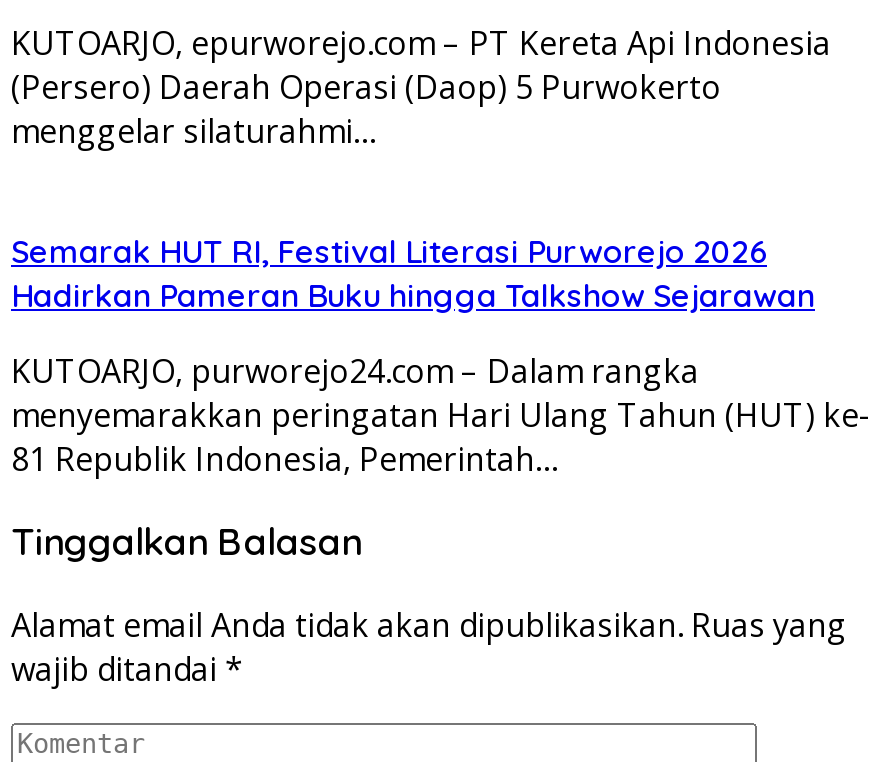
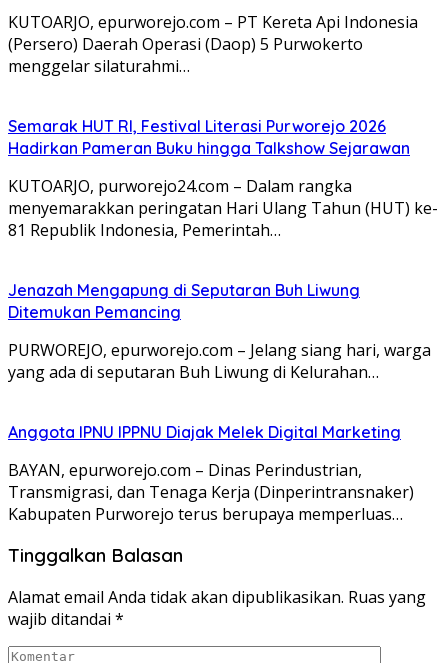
none -> [8,280,431,525] Jenazah Mengapung di Seputaran Buh Liwung | Ditemukan Pemancing | PURWOREJO, epurworejo.com – Jelang siang hari, warga | yang ada di seputaran Buh Liwung di Kelurahan… | Anggota IPNU IPPNU Diajak Melek Digital Marketing | BAYAN, epurworejo.com – Dinas Perindustrian, | Transmigrasi, dan Tenaga Kerja (Dinperintransnaker) | Kabupaten Purworejo terus berupaya memperluas…

